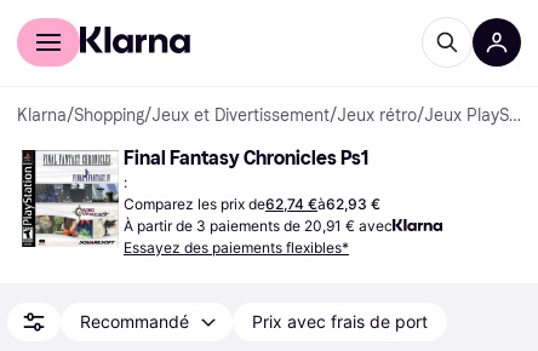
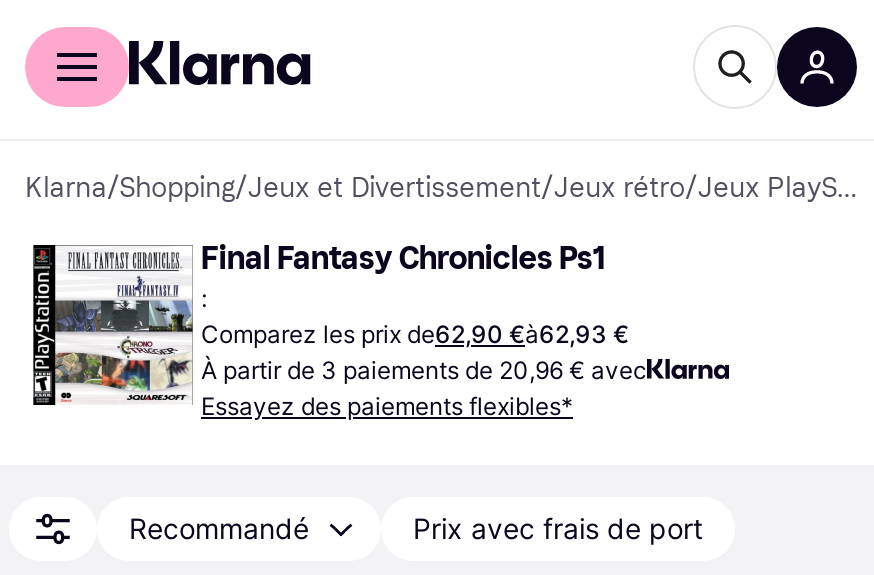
[124,195,380,213] Comparez les prix de62,74 €à62,93 € -> [201,319,629,349] Comparez les prix de62,90 €à62,93 €
[124,217,393,235] À partir de 3 paiements de 20,91 € avec -> [201,355,647,385] À partir de 3 paiements de 20,96 € avec

